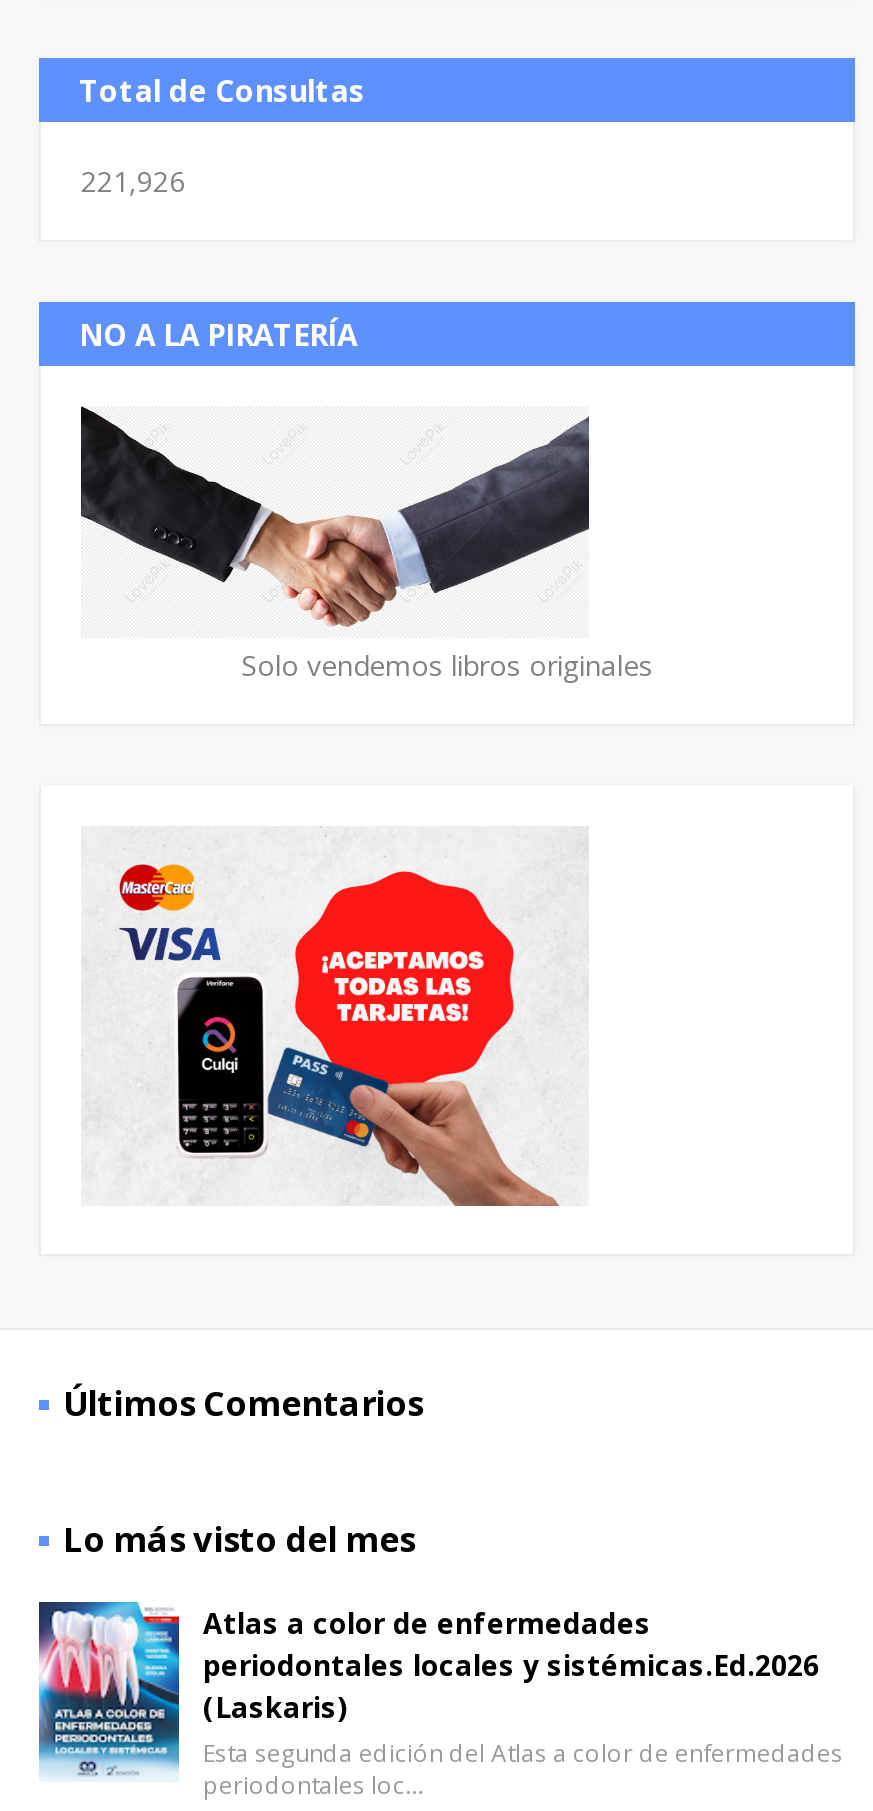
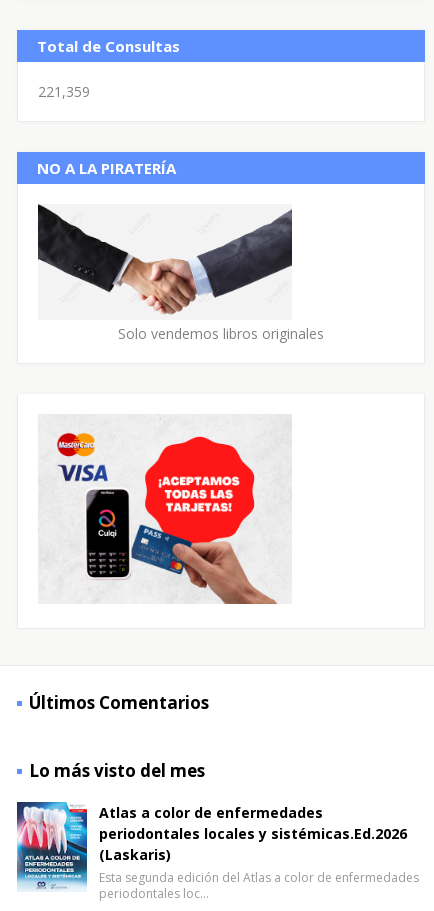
[81,162,185,200] 221,926 -> [38,82,90,101] 221,359

